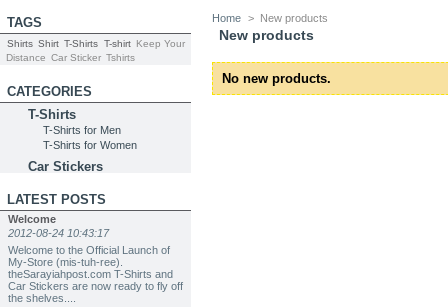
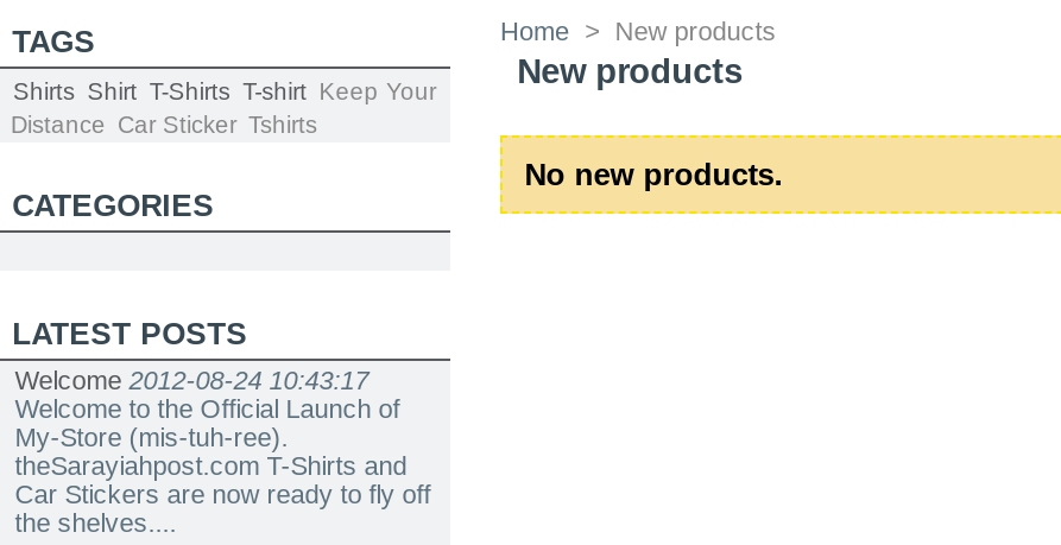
[28,107,137,174] T-Shirts | T-Shirts for Men | T-Shirts for Women | Car Stickers -> none

